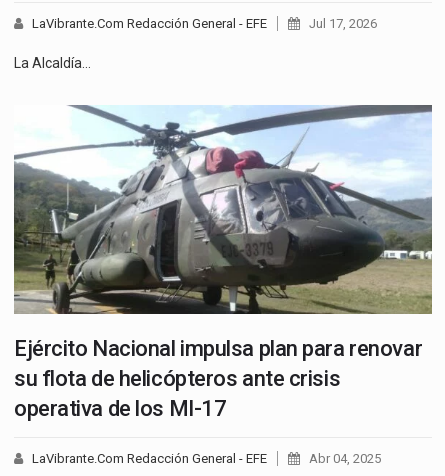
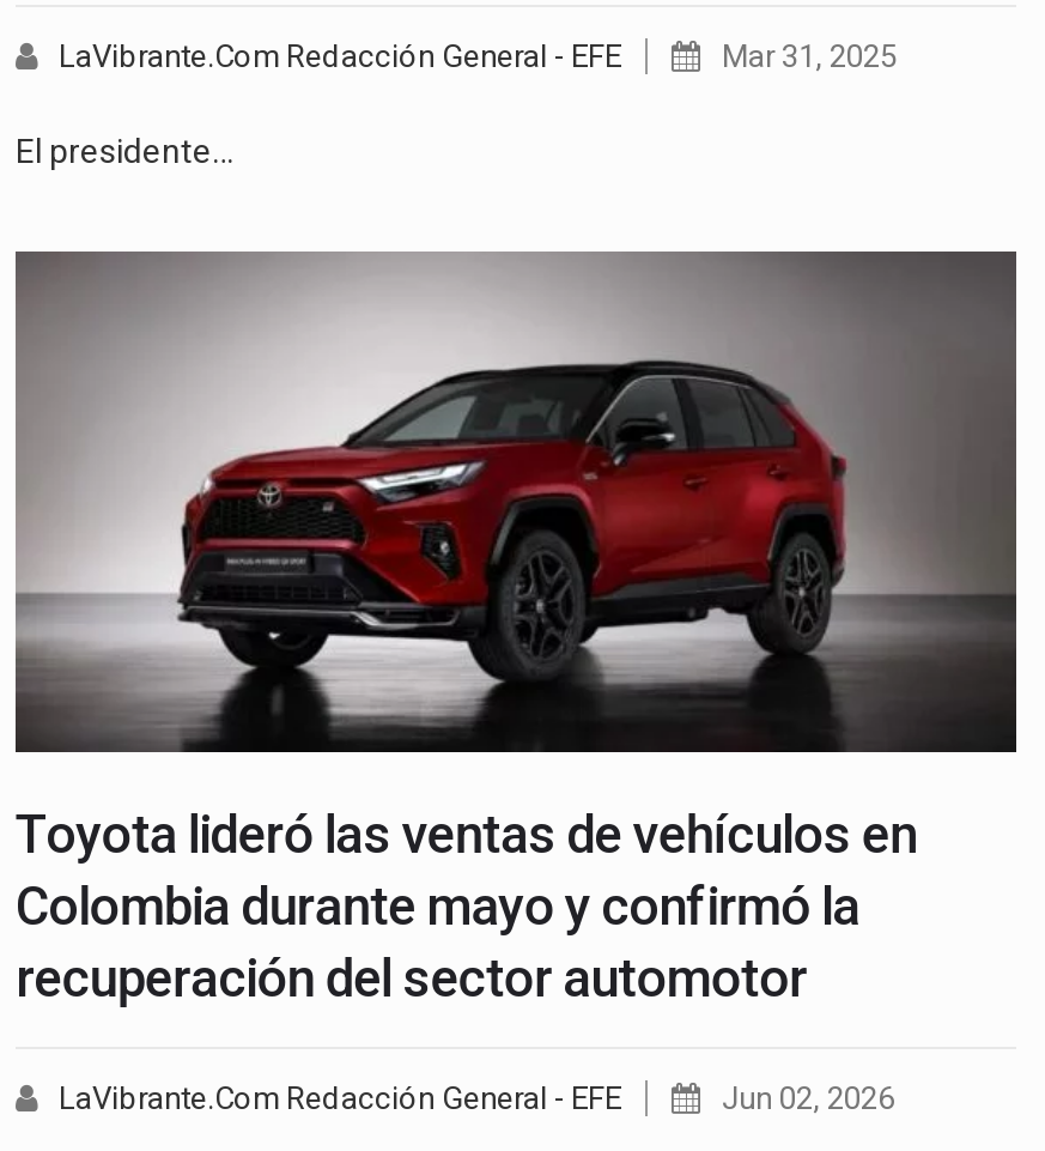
[309,16,377,31] Jul 17, 2026 -> [722,39,897,75] Mar 31, 2025
[14,55,91,71] La Alcaldía… -> [16,132,233,171] El presidente…
[14,105,433,421] [image] | Ejército Nacional impulsa plan para renovar | su flota de helicópteros ante crisis | operativa de los MI-17 -> [13,249,1019,1009] [image] | Toyota lideró las ventas de vehículos en | Colombia durante mayo y confirmó la | recuperación del sector automotor
[309,451,381,466] Abr 04, 2025 -> [722,1081,894,1117] Jun 02, 2026

